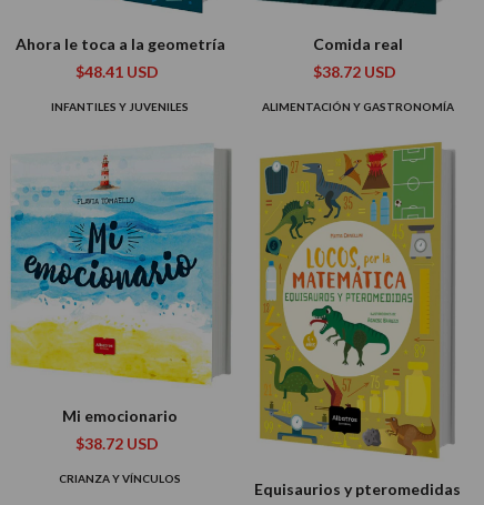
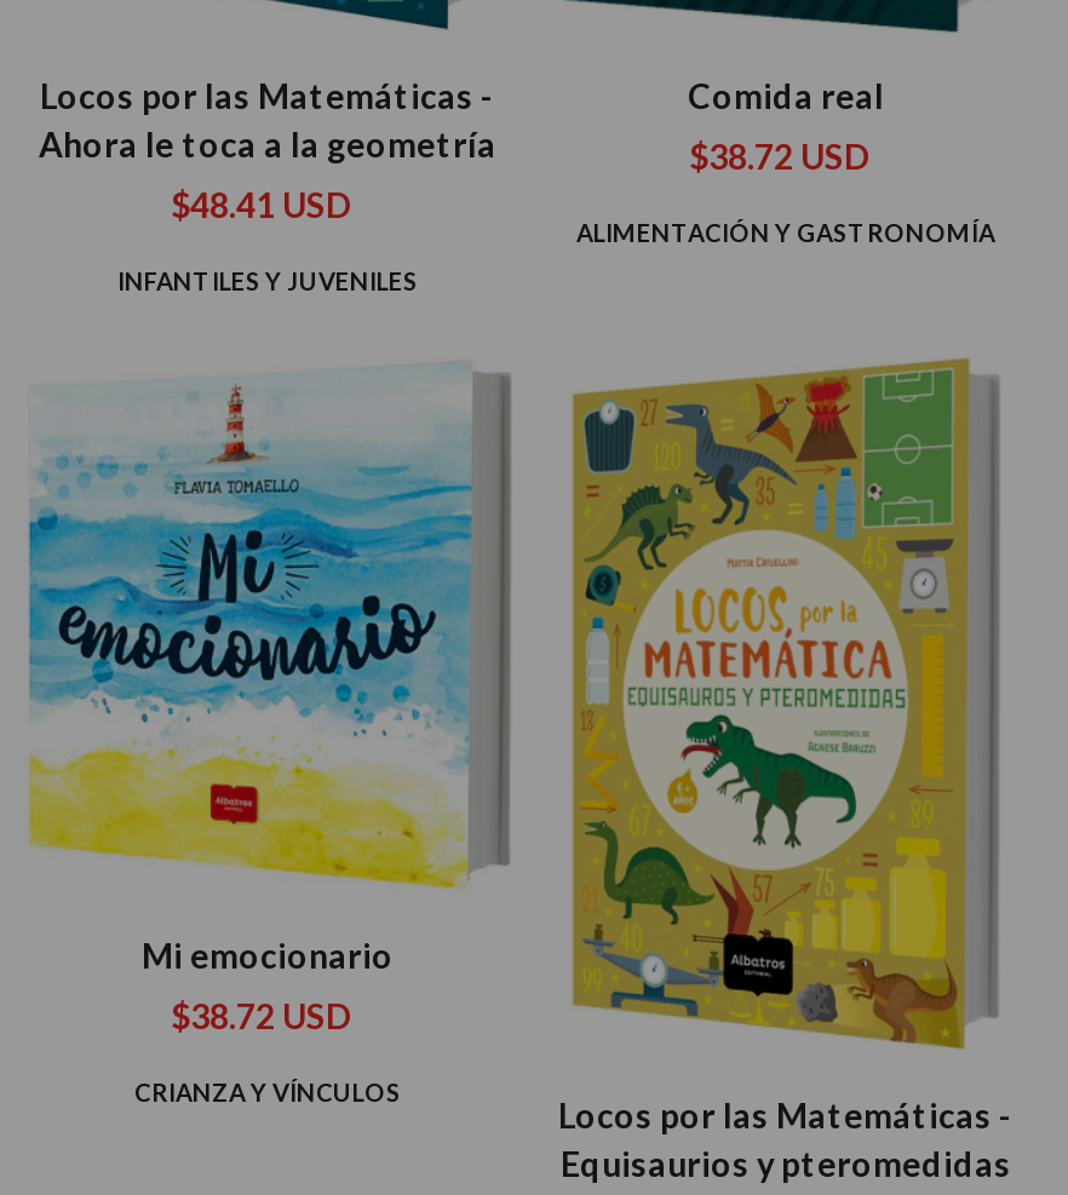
none -> [40,75,495,116] Locos por las Matemáticas -
none -> [558,1095,1014,1136] Locos por las Matemáticas -

